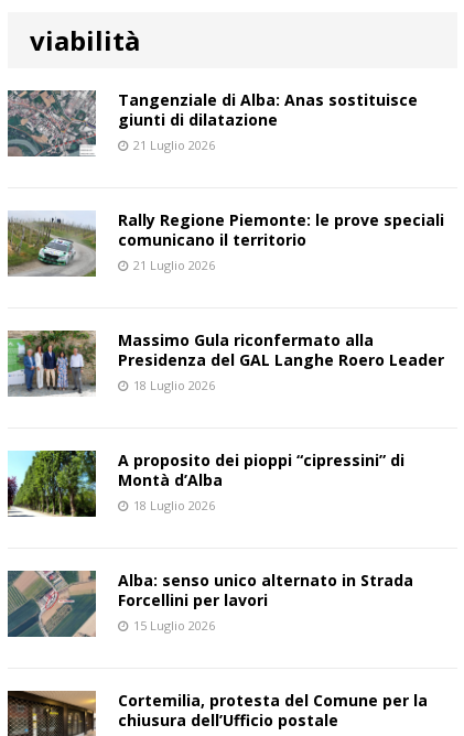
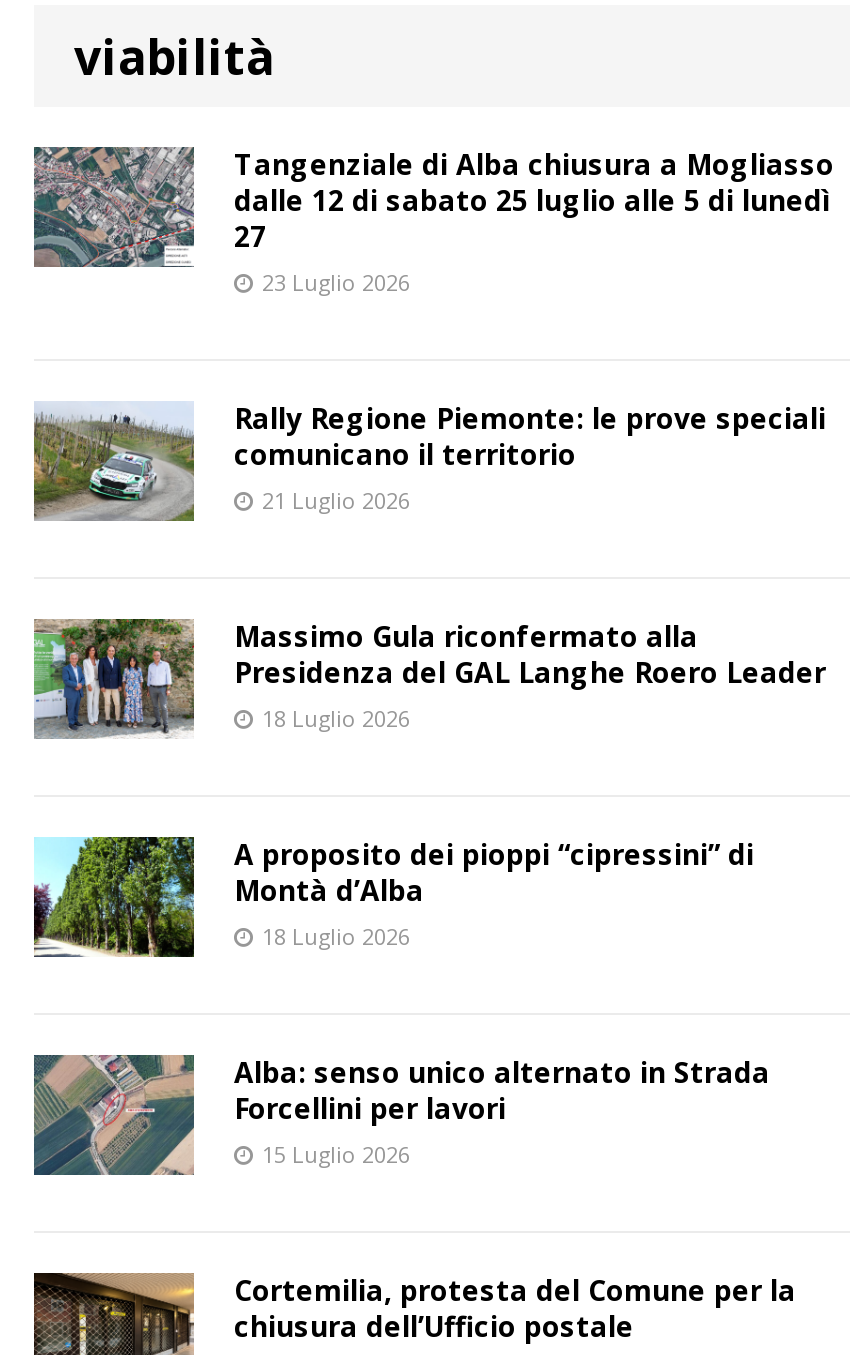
[118,89,418,153] Tangenziale di Alba: Anas sostituisce | giunti di dilatazione | 21 Luglio 2026 -> [234,145,834,297] Tangenziale di Alba chiusura a Mogliasso | dalle 12 di sabato 25 luglio alle 5 di lunedì | 27 | 23 Luglio 2026

